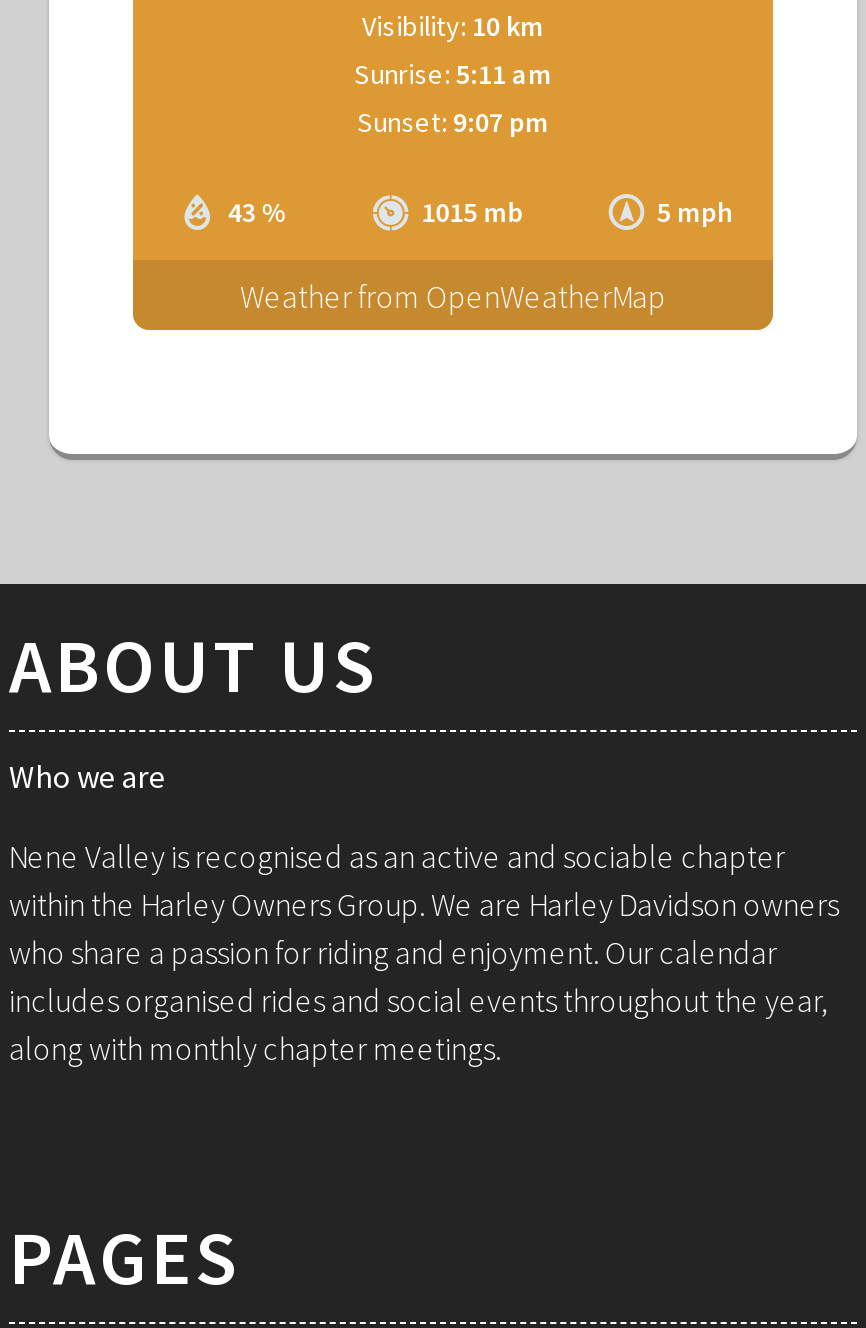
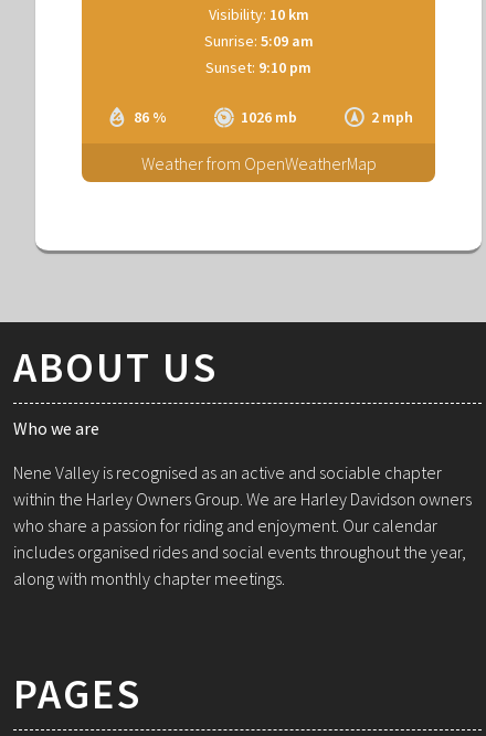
[354,56,552,92] Sunrise: 5:11 am -> [204,31,313,51] Sunrise: 5:09 am
[357,104,549,140] Sunset: 9:07 pm -> [205,58,311,77] Sunset: 9:10 pm
[228,194,288,230] 43 % -> [134,107,167,127] 86 %
[421,194,523,230] 1015 mb -> [241,107,297,127] 1026 mb
[657,194,733,230] 5 mph -> [371,107,413,127] 2 mph

